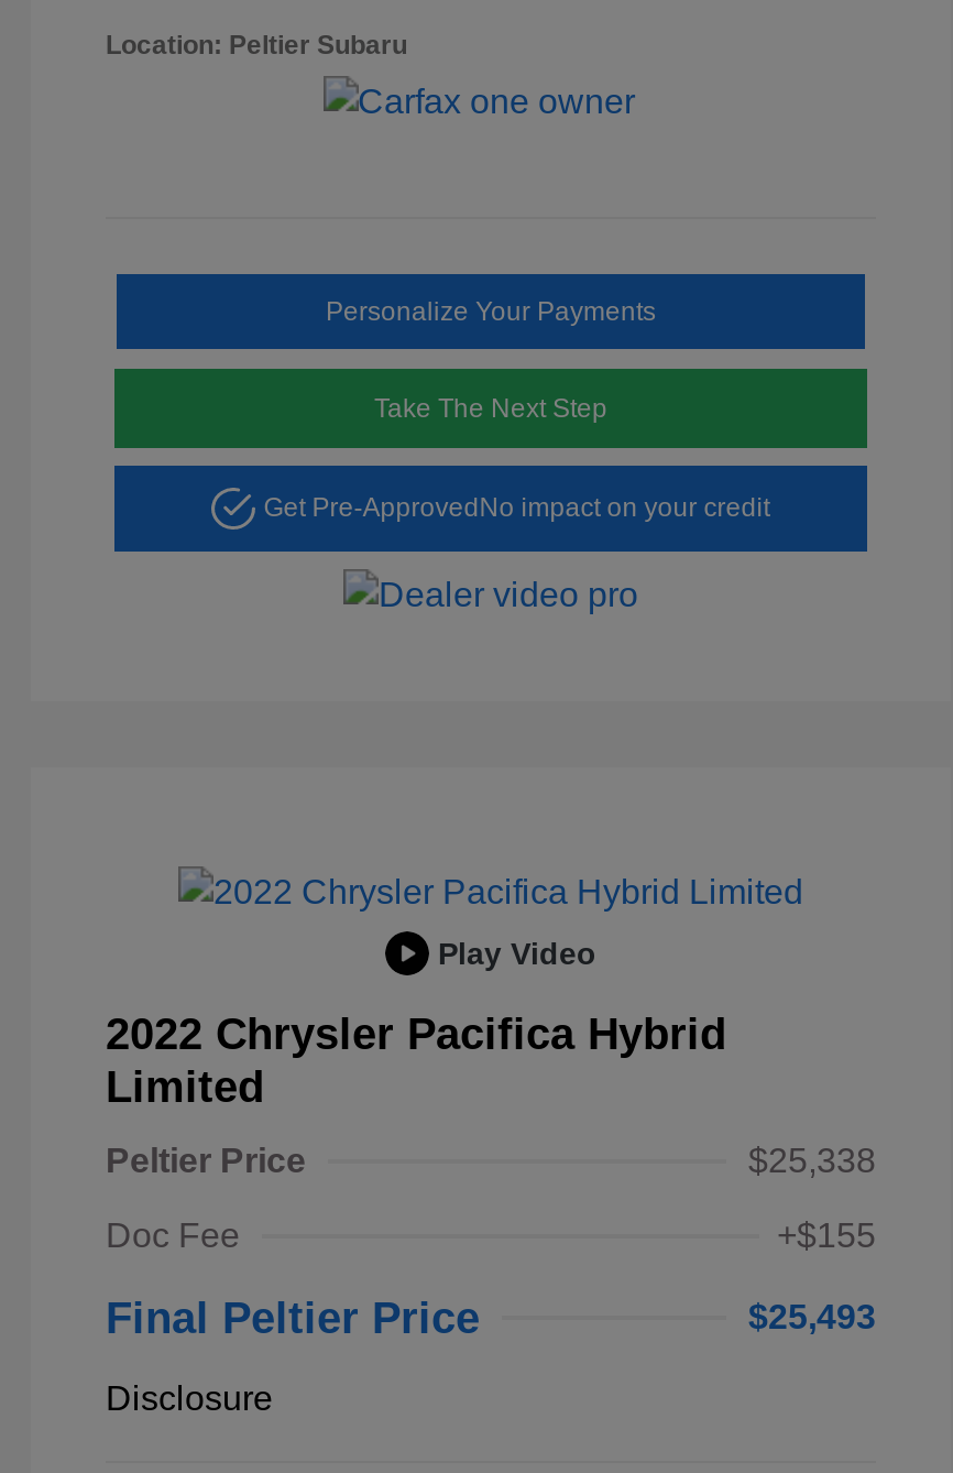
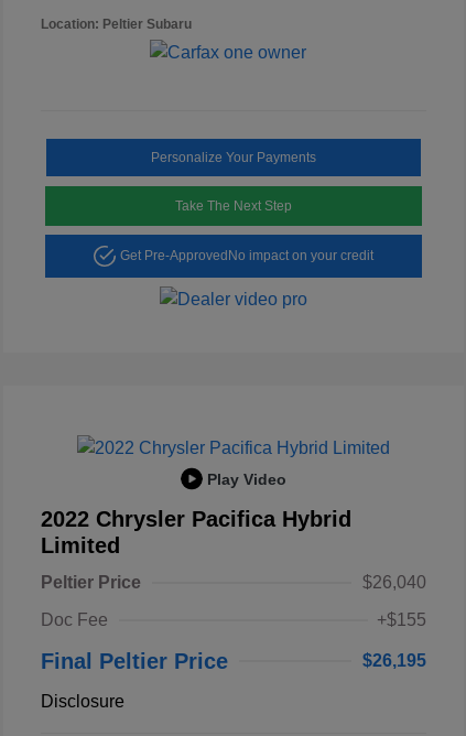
[748,1142,876,1179] $25,338 -> [362,573,426,592] $26,040
[748,1298,876,1335] $25,493 -> [362,651,426,670] $26,195

